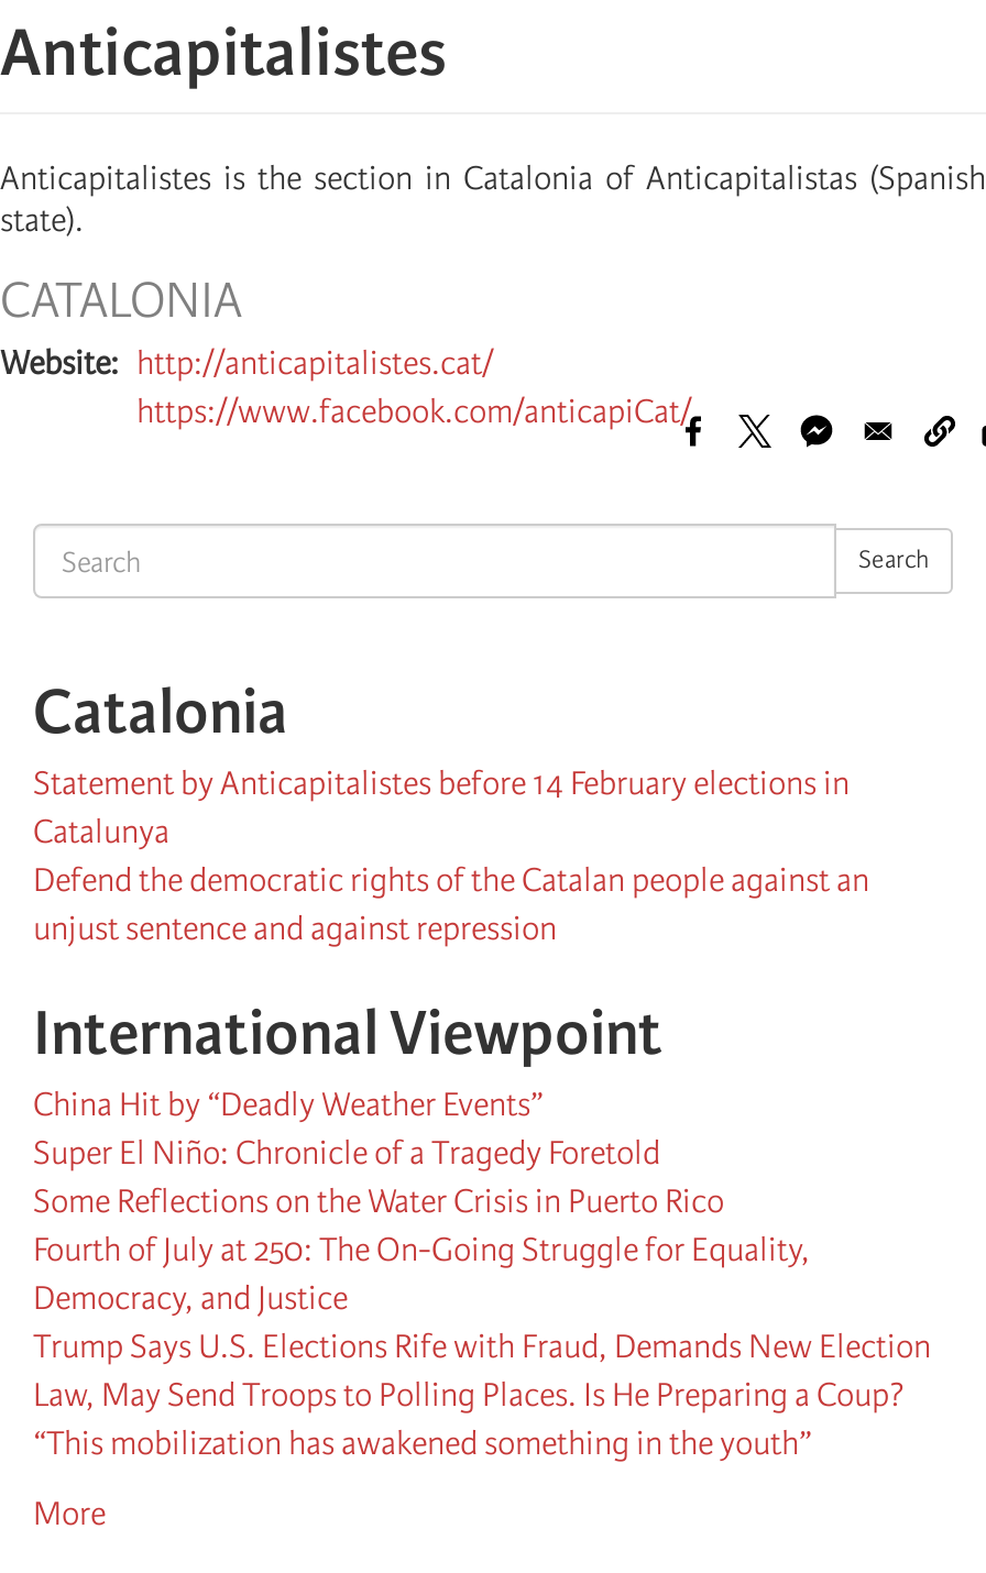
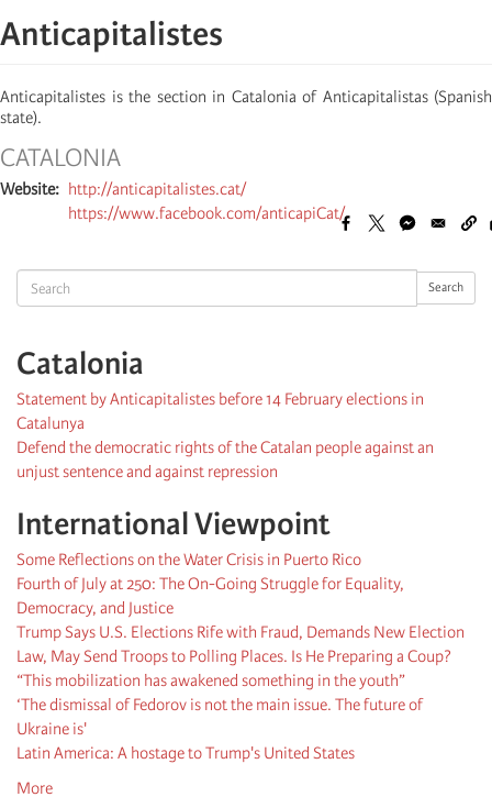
[33,1085,660,1173] China Hit by “Deadly Weather Events” | Super El Niño: Chronicle of a Tragedy Foretold -> none
moved [33,1181,931,1463] -> [16,550,465,690]: Some Reflections on the Water Crisis in Puerto Rico | Fourth of July at 250: The On-Going Struggle for Equality, | Democracy, and Justice | Trump Says U.S. Elections Rife with Fraud, Demands New Election | Law, May Send Troops to Polling Places. Is He Preparing a Coup? | “This mobilization has awakened something in the youth”
none -> [16,695,423,763] ‘The dismissal of Fedorov is not the main issue. The future of | Ukraine is' | Latin America: A hostage to Trump's United States

